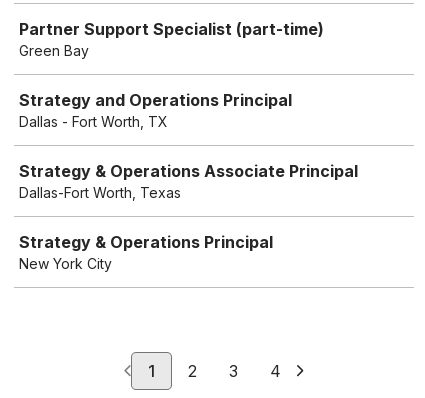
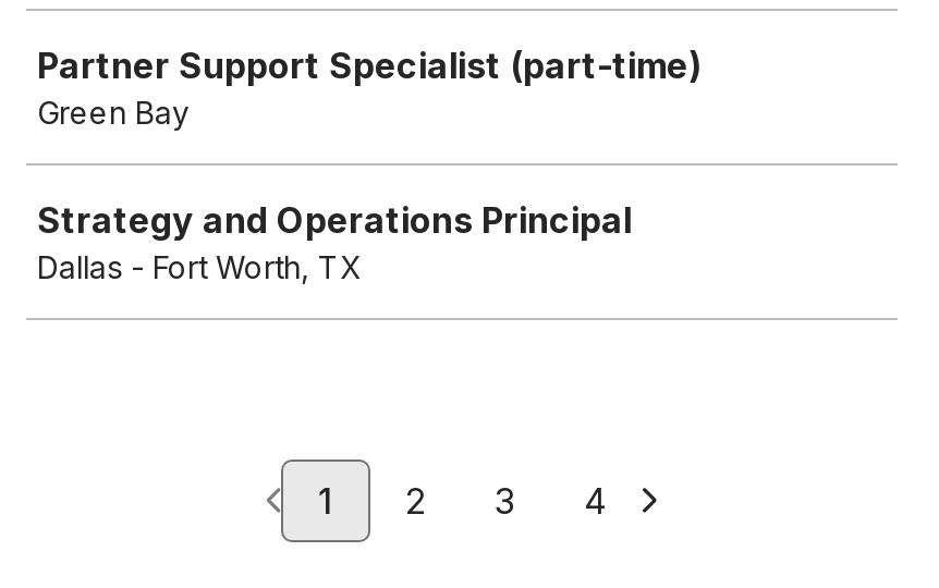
[19,161,358,272] Strategy & Operations Associate Principal | Dallas-Fort Worth, Texas | Strategy & Operations Principal | New York City -> none

